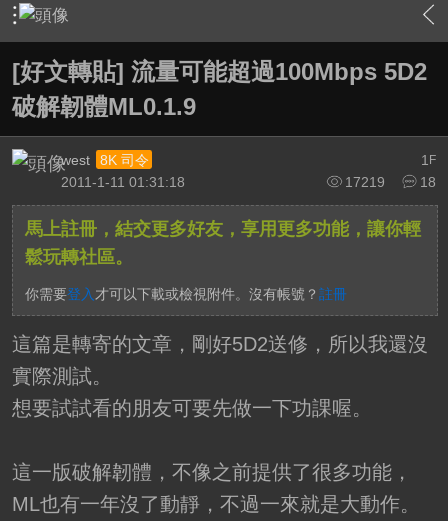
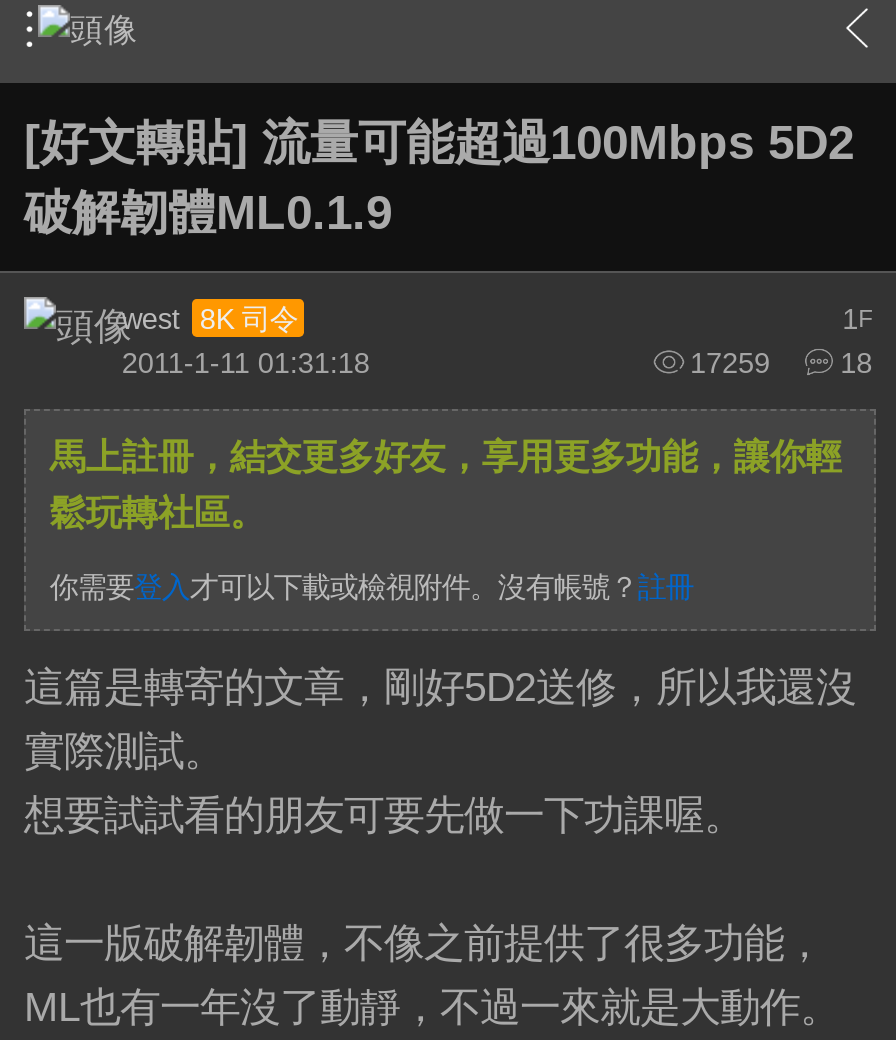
[345,174,436,190] 17219 18 -> [690,347,872,379] 17259 18

